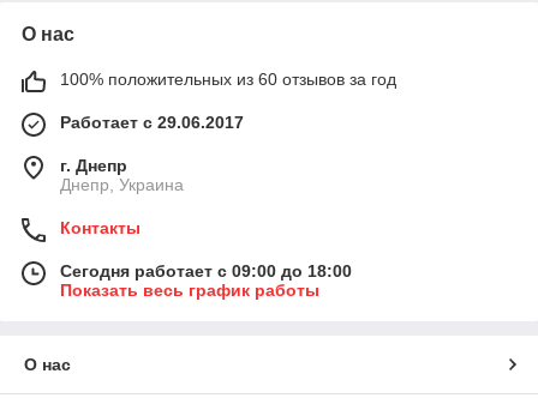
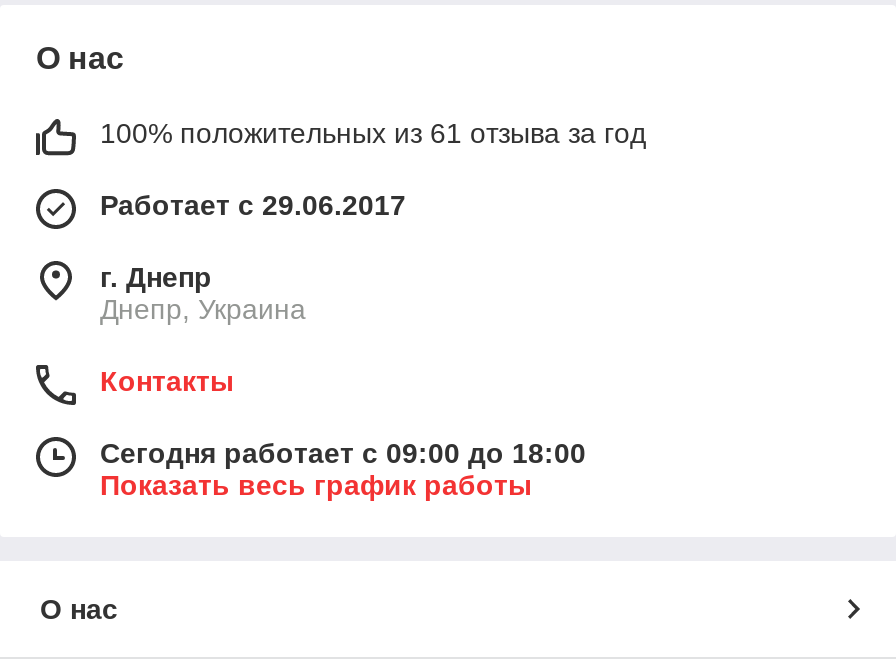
[60,70,396,89] 100% положительных из 60 отзывов за год -> [100,118,646,150] 100% положительных из 61 отзыва за год

